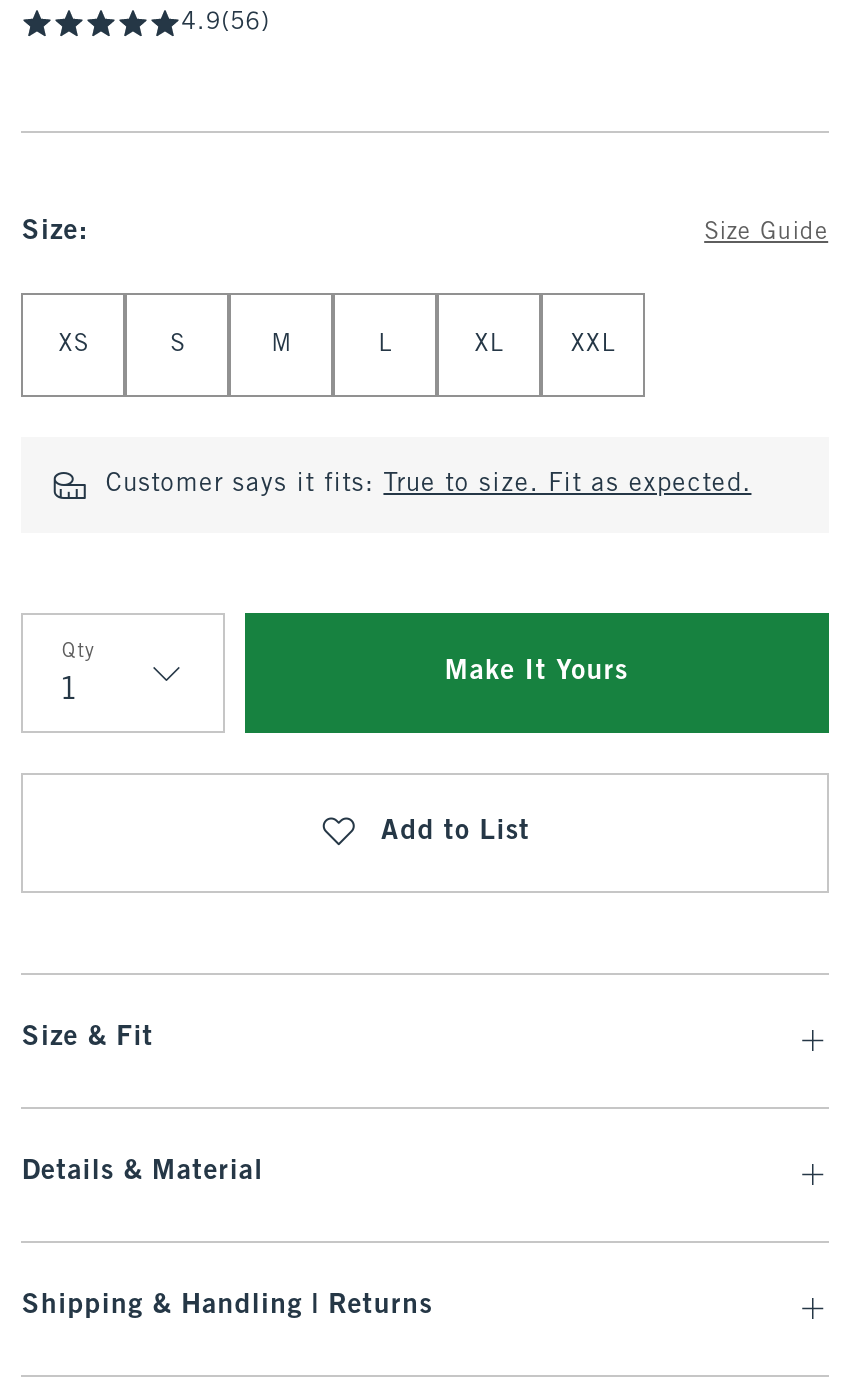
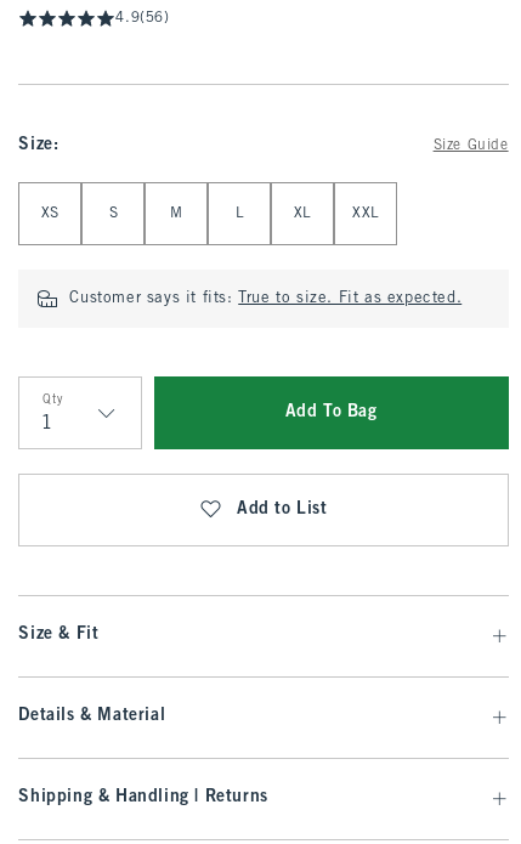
[445,659,628,685] Make It Yours -> [285,404,377,420] Add To Bag

